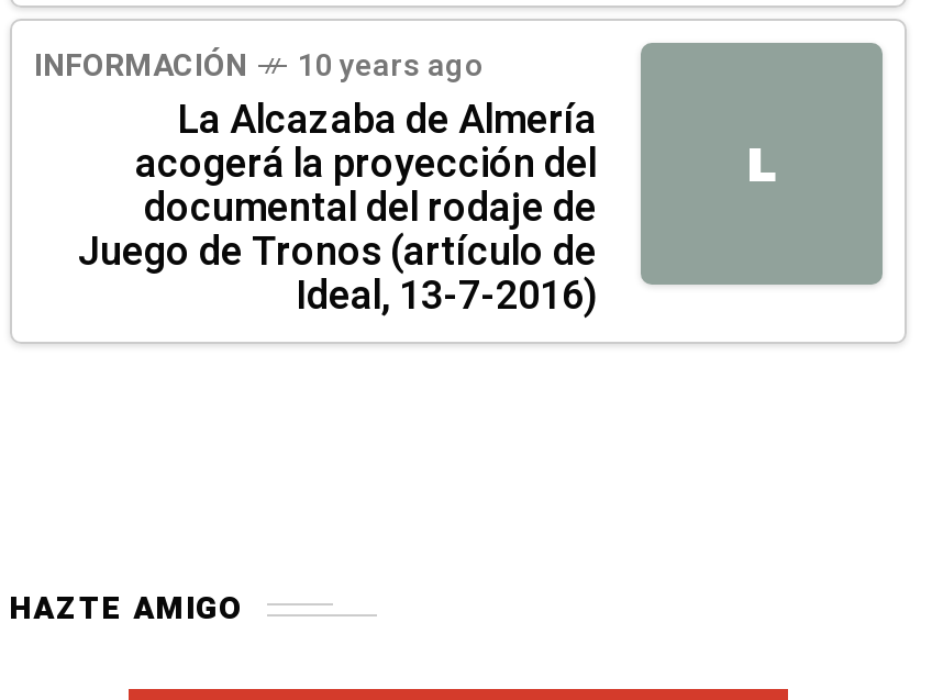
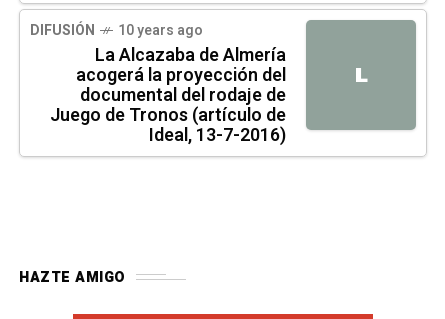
[34,43,247,89] INFORMACIÓN -> [30,20,95,41] DIFUSIÓN

